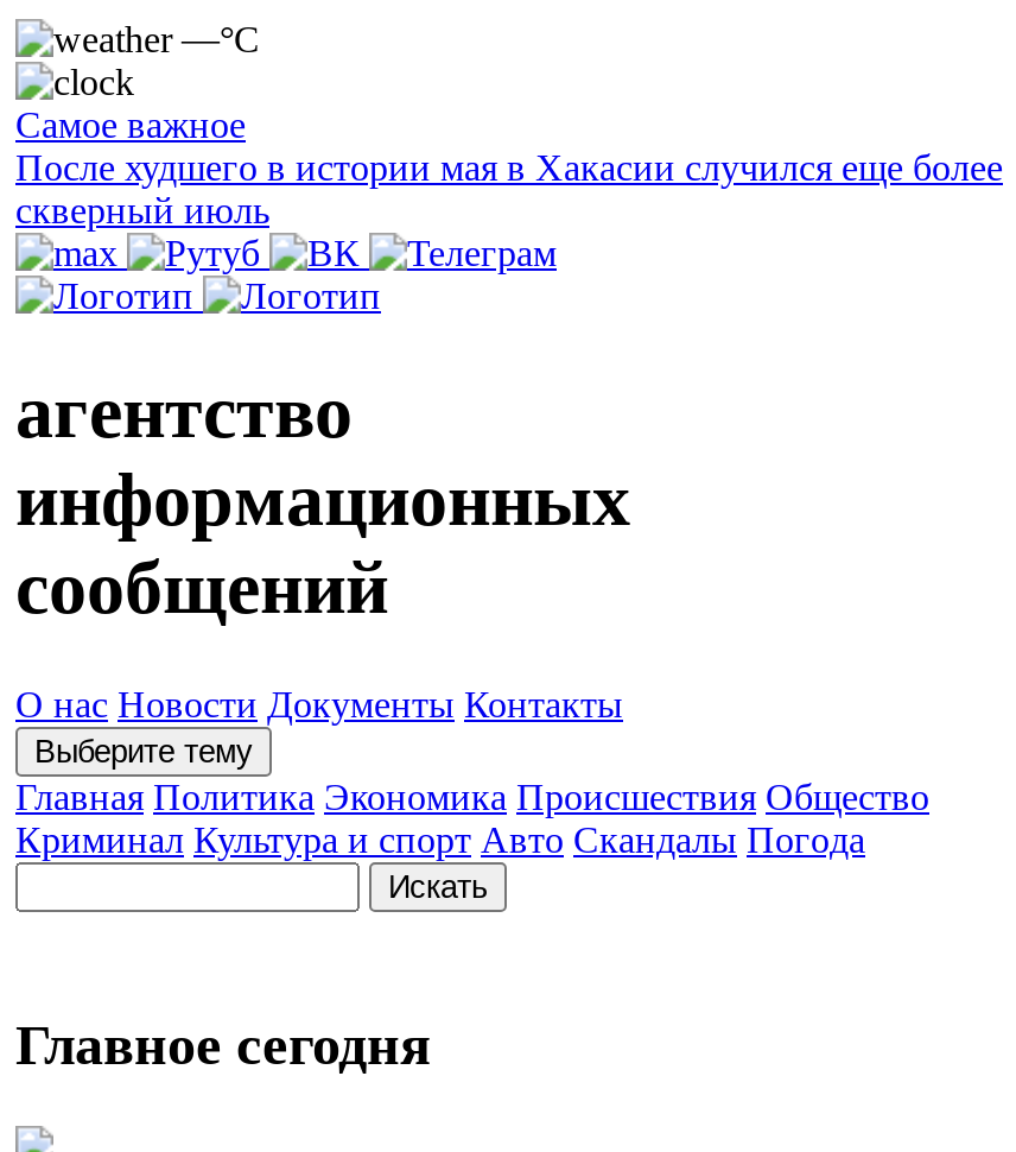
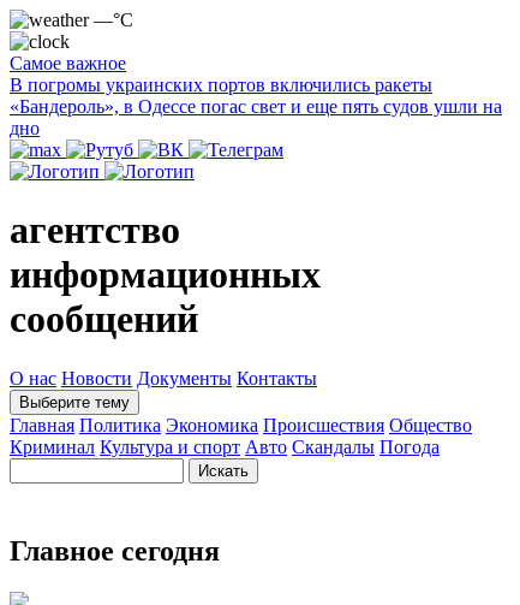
[15,147,1003,230] После худшего в истории мая в Хакасии случился еще более | скверный июль -> [10,75,502,138] В погромы украинских портов включились ракеты | «Бандероль», в Одессе погас свет и еще пять судов ушли на | дно

